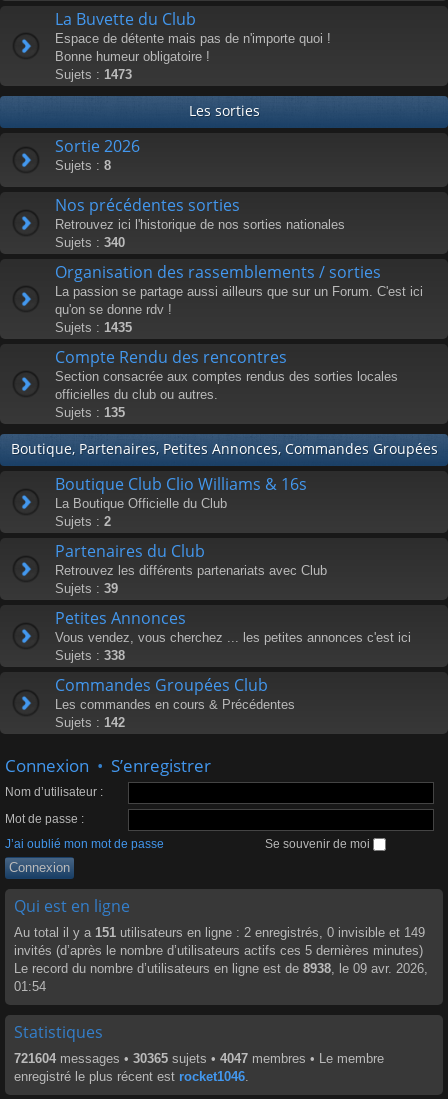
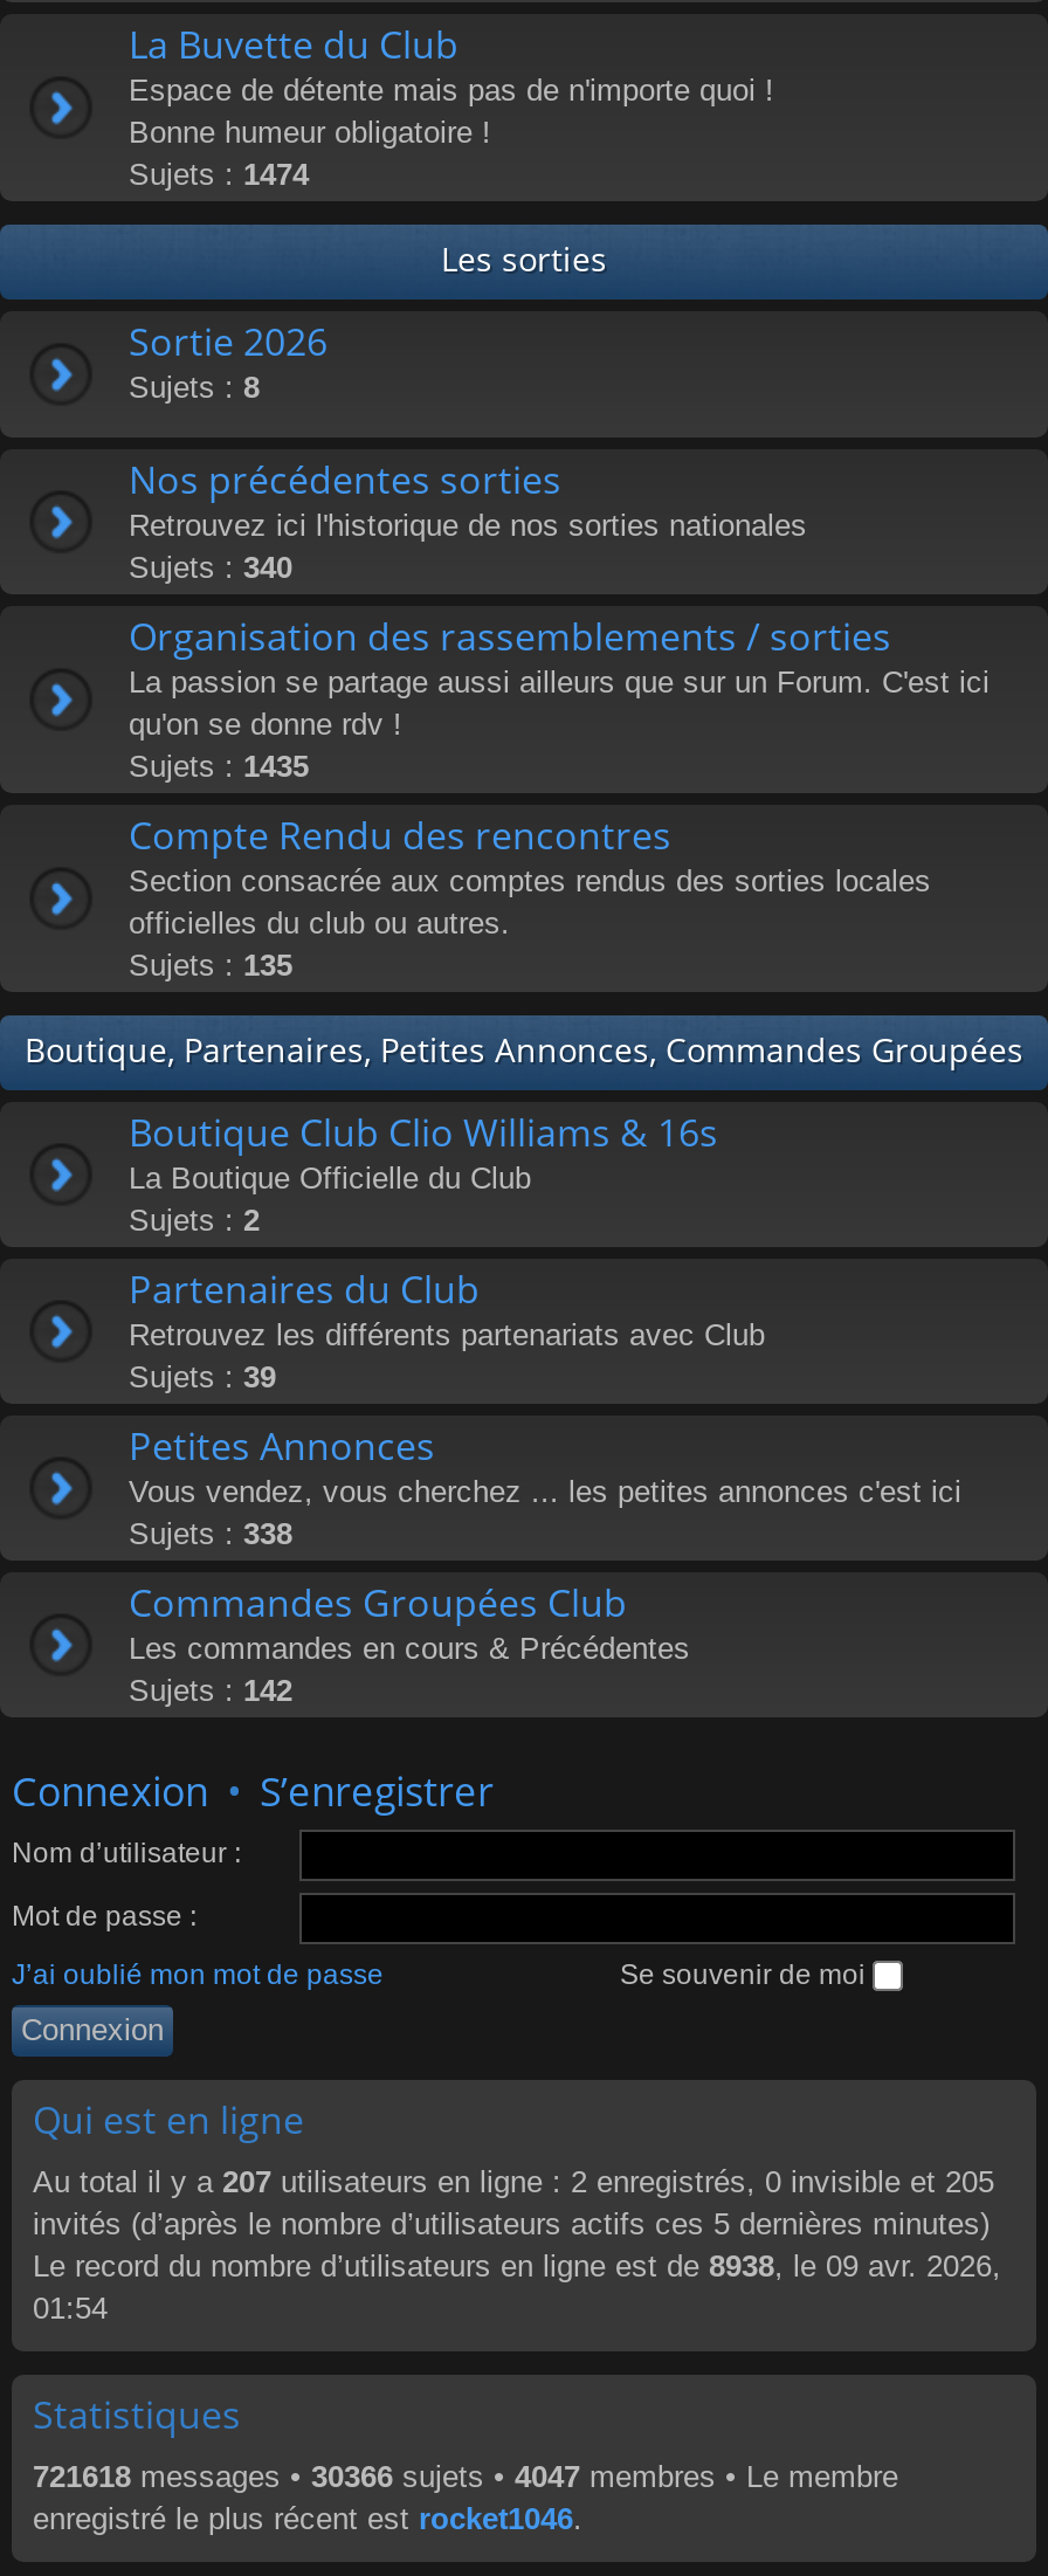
[55,67,132,82] Sujets : 1473 -> [129,157,309,192] Sujets : 1474
[14,925,425,940] Au total il y a 151 utilisateurs en ligne : 2 enregistrés, 0 invisible et 149 -> [33,2164,994,2199] Au total il y a 207 utilisateurs en ligne : 2 enregistrés, 0 invisible et 205
[14,1051,384,1066] 721604 messages • 30365 sujets • 4047 membres • Le membre -> [33,2459,898,2494] 721618 messages • 30366 sujets • 4047 membres • Le membre

